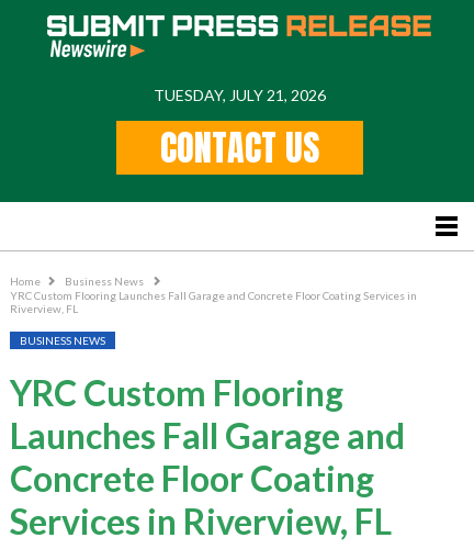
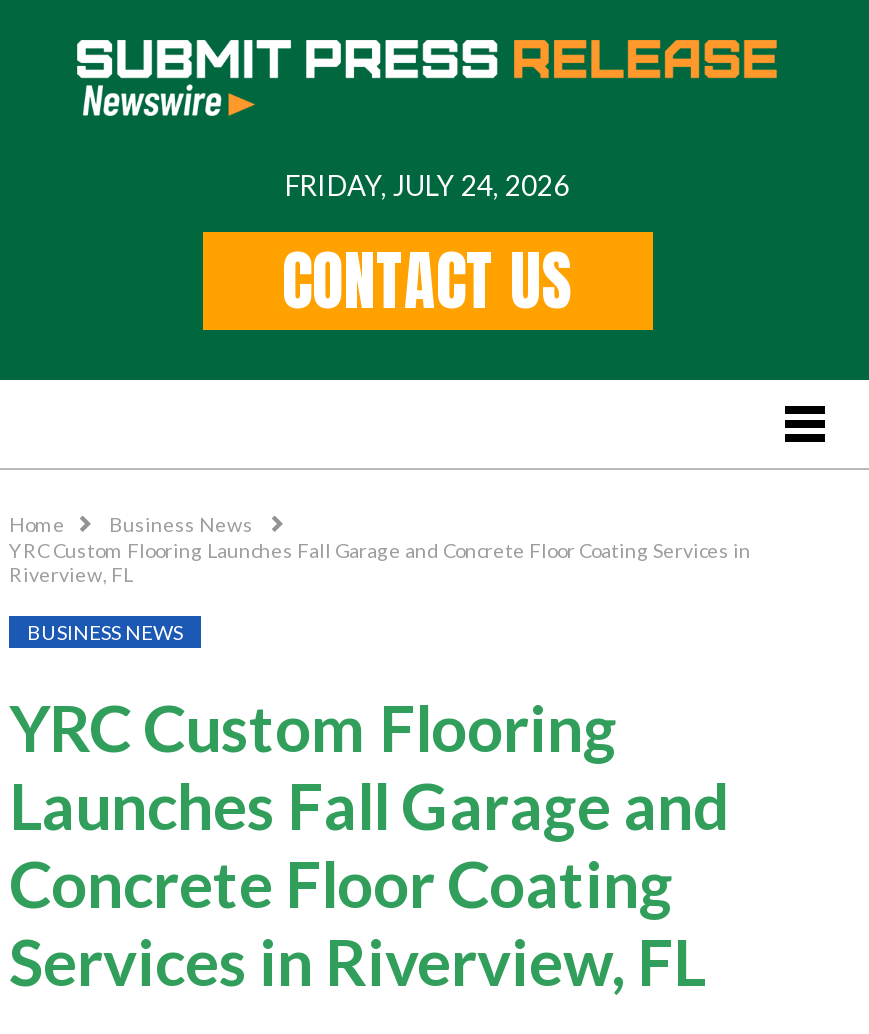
[153,86,325,104] TUESDAY, JULY 21, 2026 -> [285,168,569,202] FRIDAY, JULY 24, 2026

